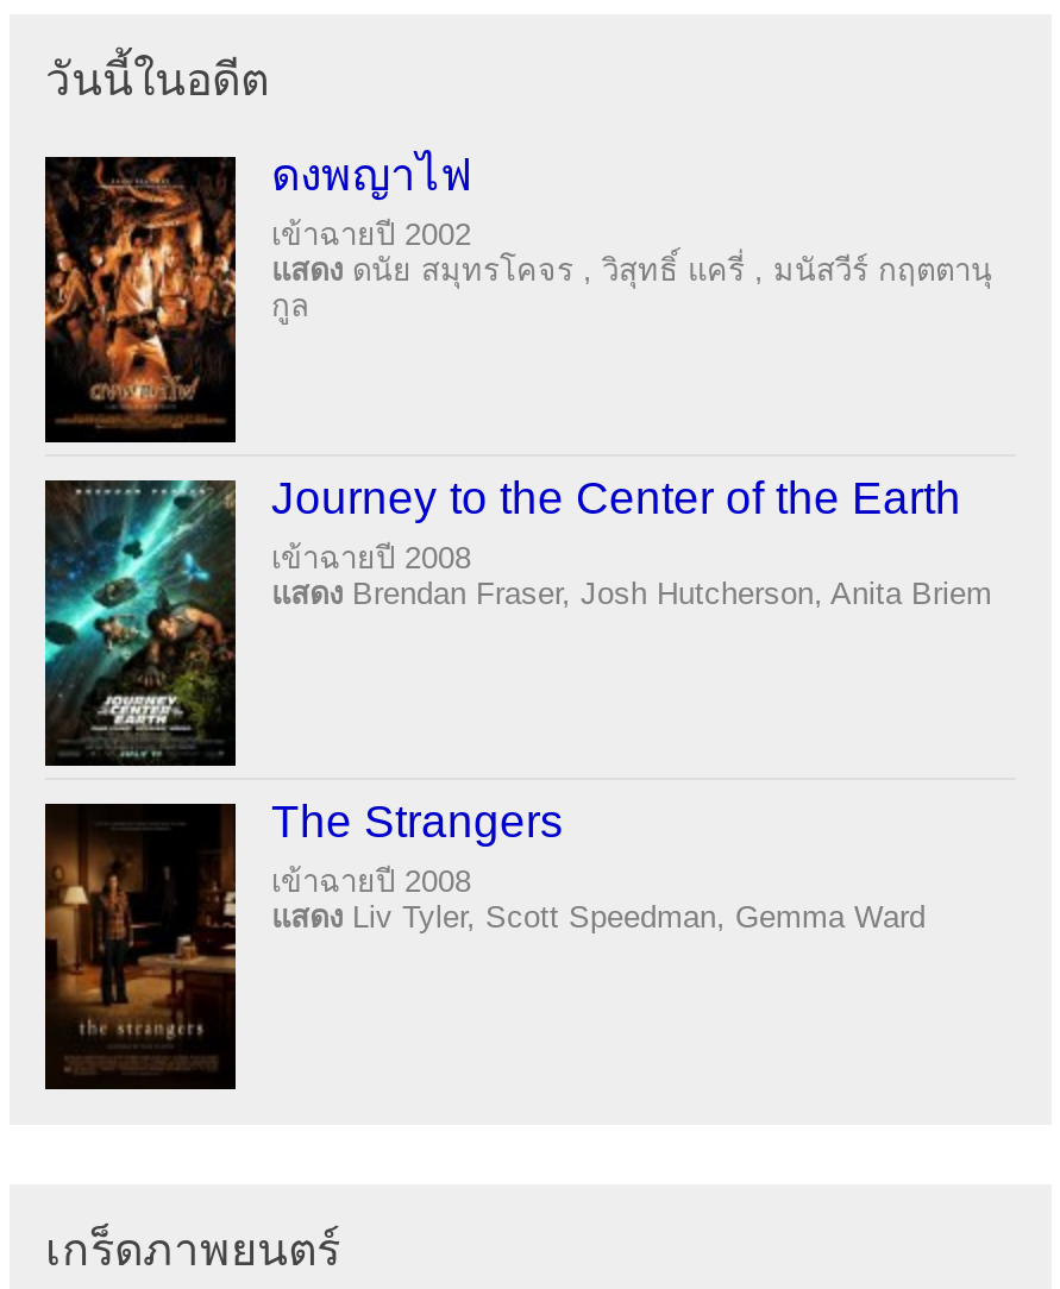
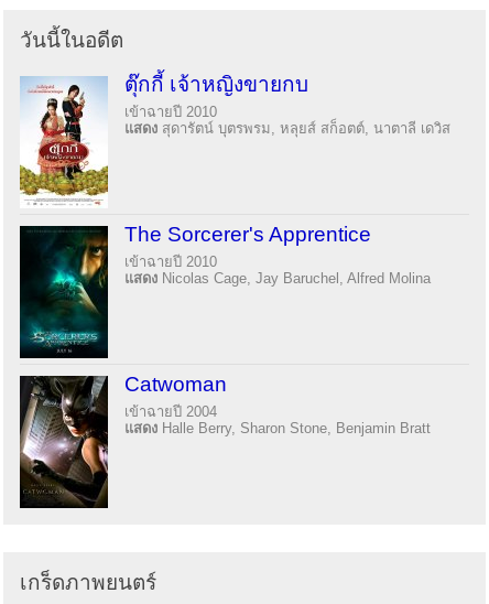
[43,149,992,445] [image] | ดงพญาไฟ | เข้าฉายปี 2002 | แสดงดนัย สมุทรโคจร , วิสุทธิ์ แครี่ , มนัสวีร์ กฤตตานุ | กูล -> [19,72,450,208] [image] | ตุ๊กกี้ เจ้าหญิงขายกบ | เข้าฉายปี 2010 | แสดงสุดารัตน์ บุตรพรม, หลุยส์ สก็อตต์, นาตาลี เดวิส
[43,472,992,759] [image] | Journey to the Center of the Earth | เข้าฉายปี 2008 | แสดงBrendan Fraser, Josh Hutcherson, Anita Briem -> [19,222,431,354] [image] | The Sorcerer's Apprentice | เข้าฉายปี 2010 | แสดงNicolas Cage, Jay Baruchel, Alfred Molina
[43,796,926,1077] [image] | The Strangers | เข้าฉายปี 2008 | แสดงLiv Tyler, Scott Speedman, Gemma Ward -> [19,372,431,505] [image] | Catwoman | เข้าฉายปี 2004 | แสดงHalle Berry, Sharon Stone, Benjamin Bratt

